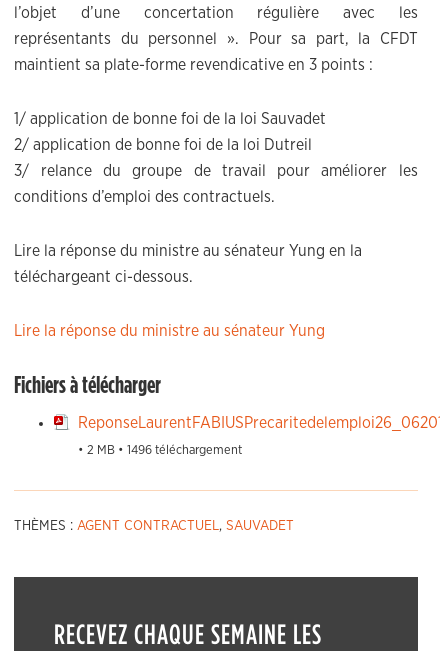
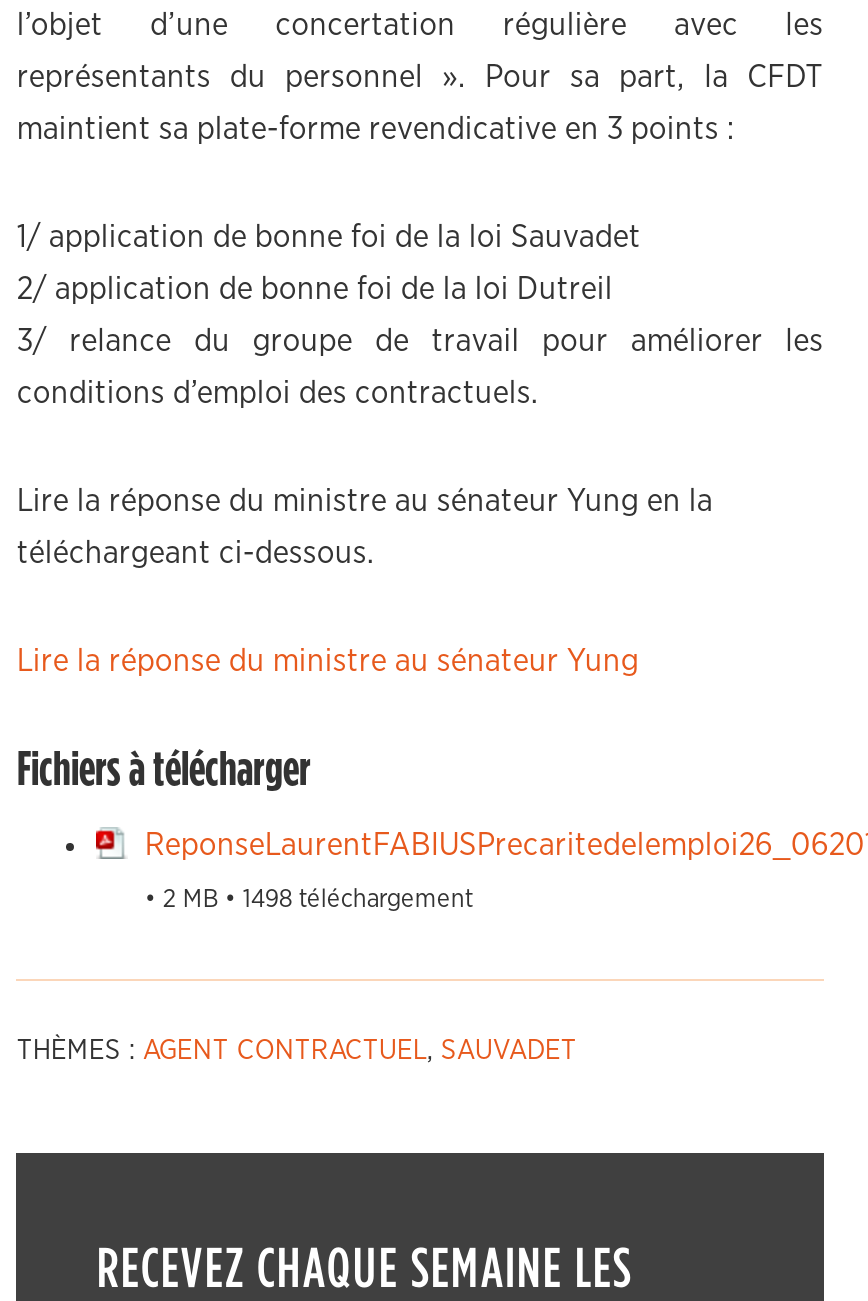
[78,444,242,457] • 2 MB • 1496 téléchargement -> [145,887,473,913] • 2 MB • 1498 téléchargement

